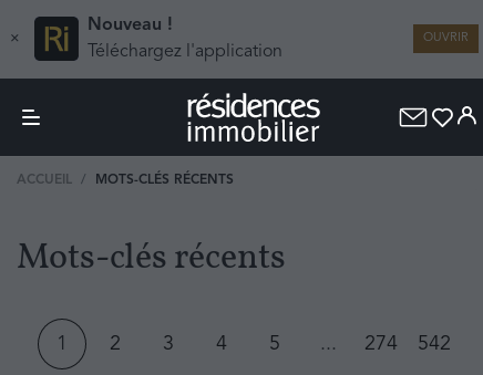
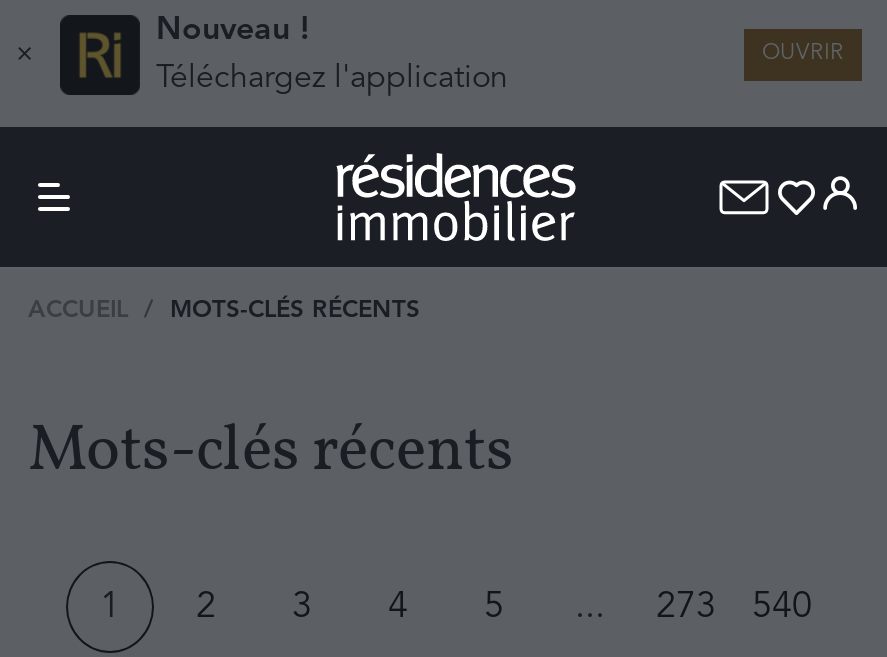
[364,334,398,354] 274 -> [656,589,716,625] 273
[418,334,451,354] 542 -> [752,589,812,625] 540

